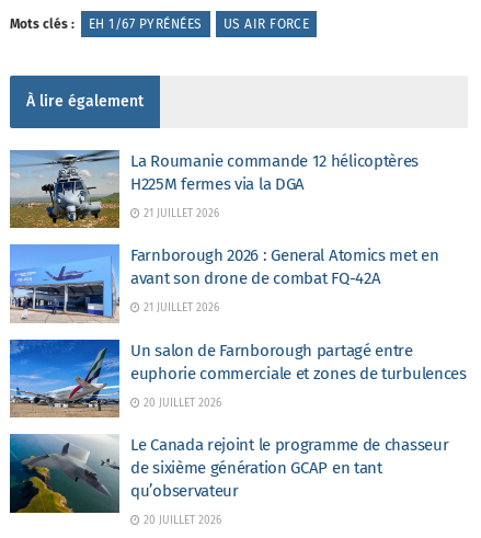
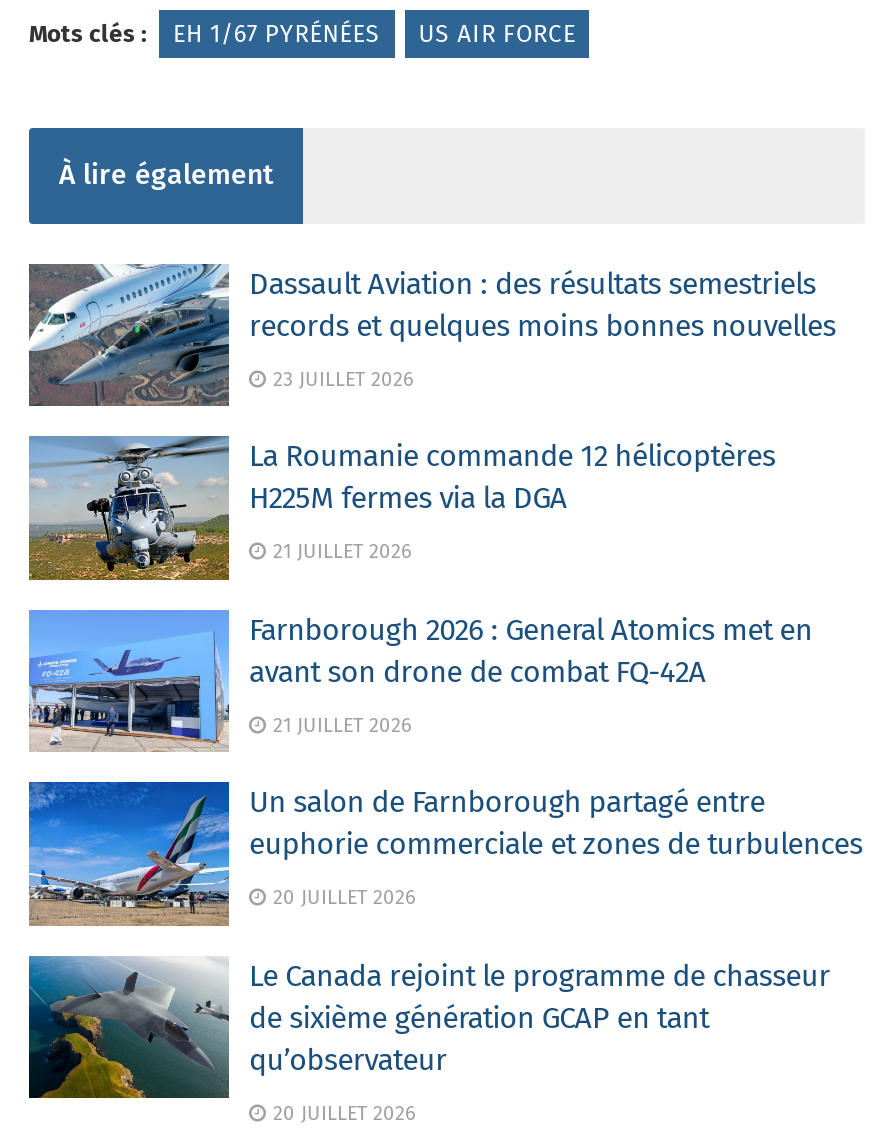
none -> [27,264,836,408] [image] | Dassault Aviation : des résultats semestriels | records et quelques moins bonnes nouvelles | 23 JUILLET 2026

